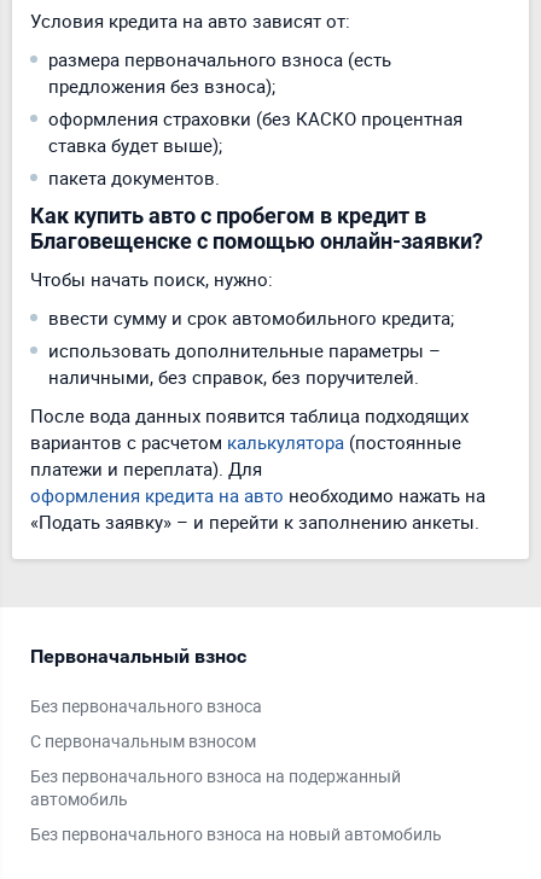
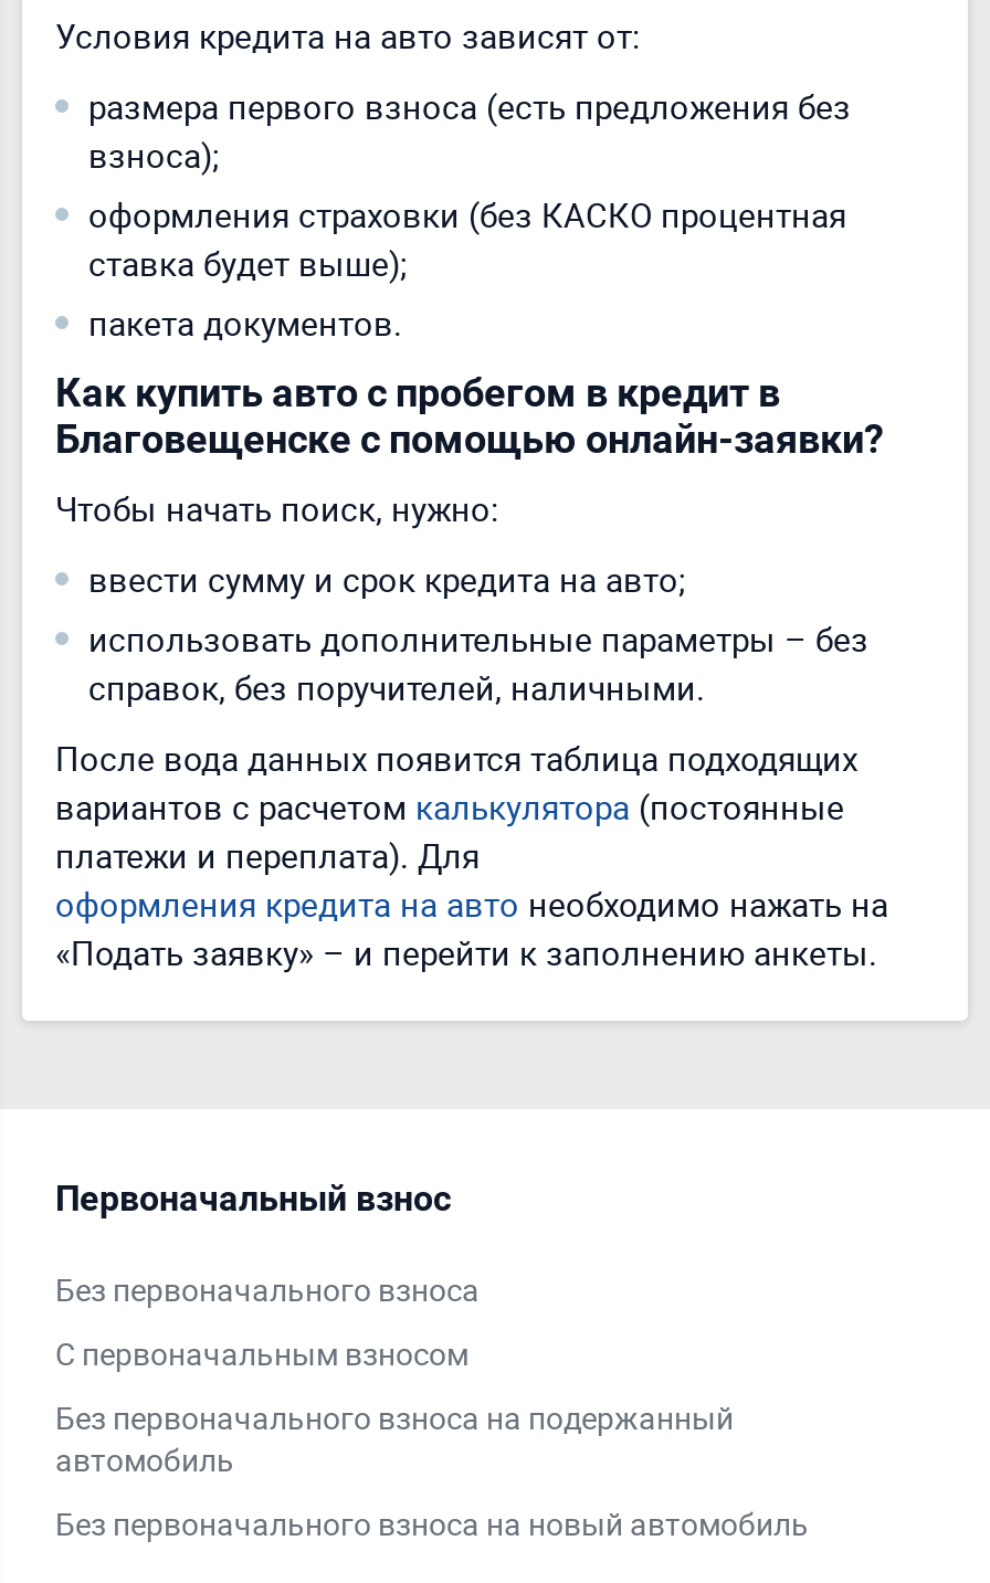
[48,47,391,98] размера первоначального взноса (есть | предложения без взноса); -> [88,84,851,177] размера первого взноса (есть предложения без | взноса);
[48,305,454,389] ввести сумму и срок автомобильного кредита; | использовать дополнительные параметры – | наличными, без справок, без поручителей. -> [88,557,868,709] ввести сумму и срок кредита на авто; | использовать дополнительные параметры – без | справок, без поручителей, наличными.

